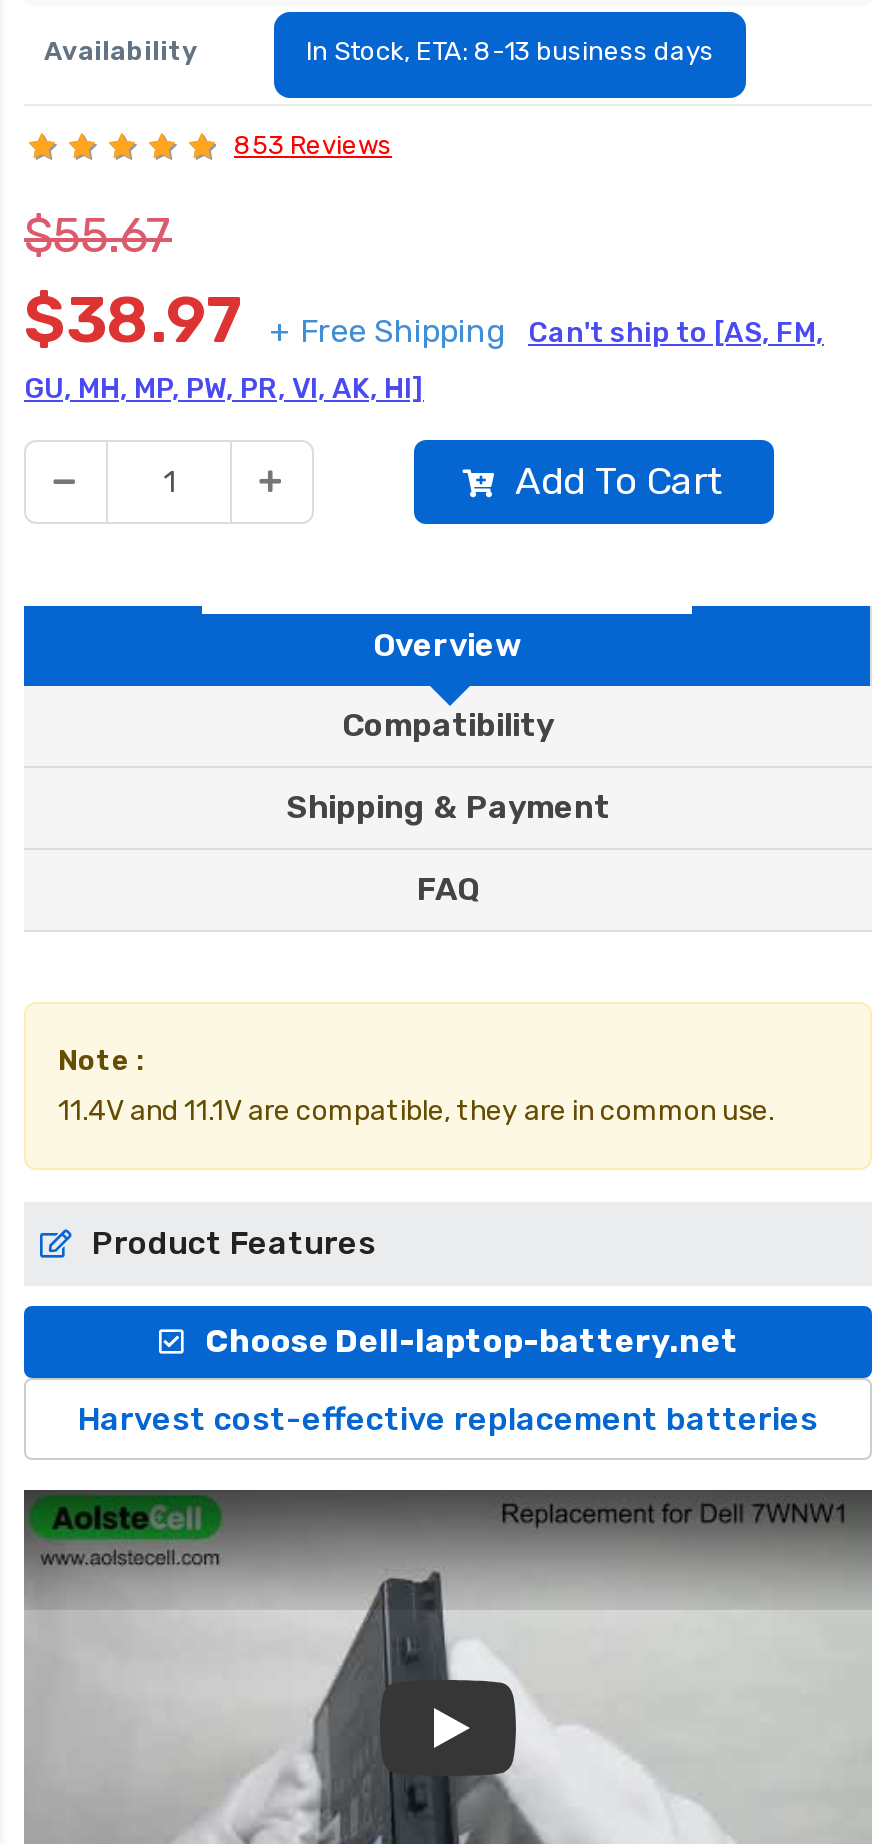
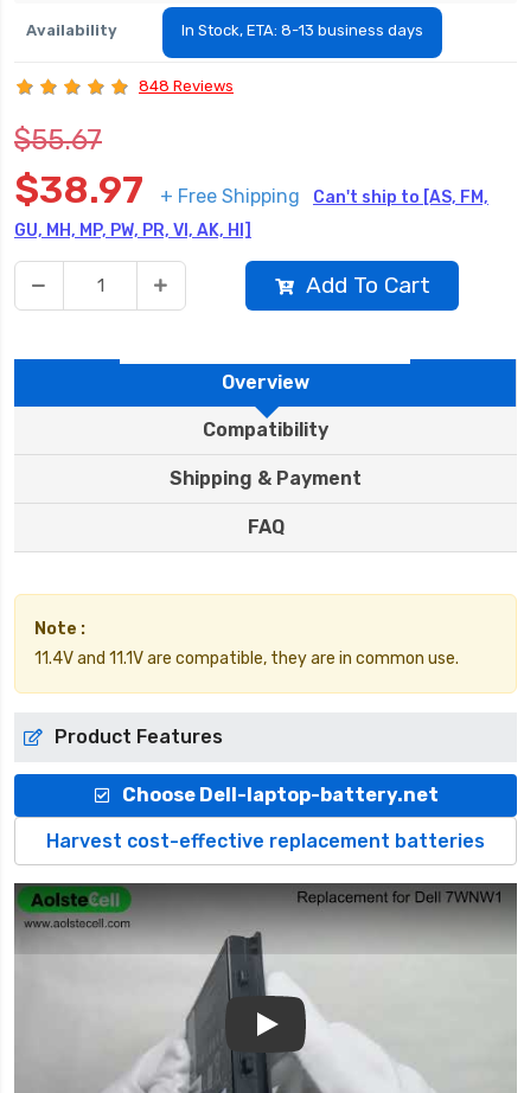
[234,130,392,160] 853 Reviews -> [139,77,234,95] 848 Reviews

